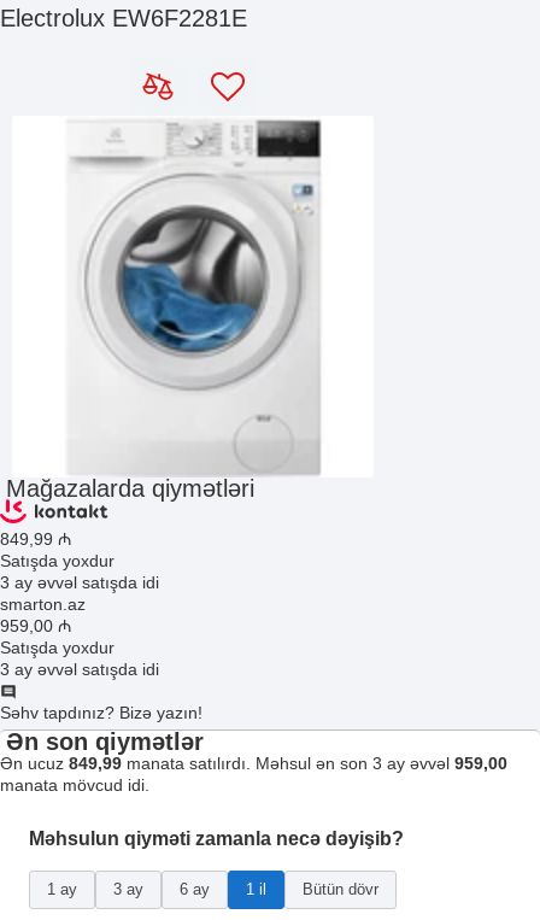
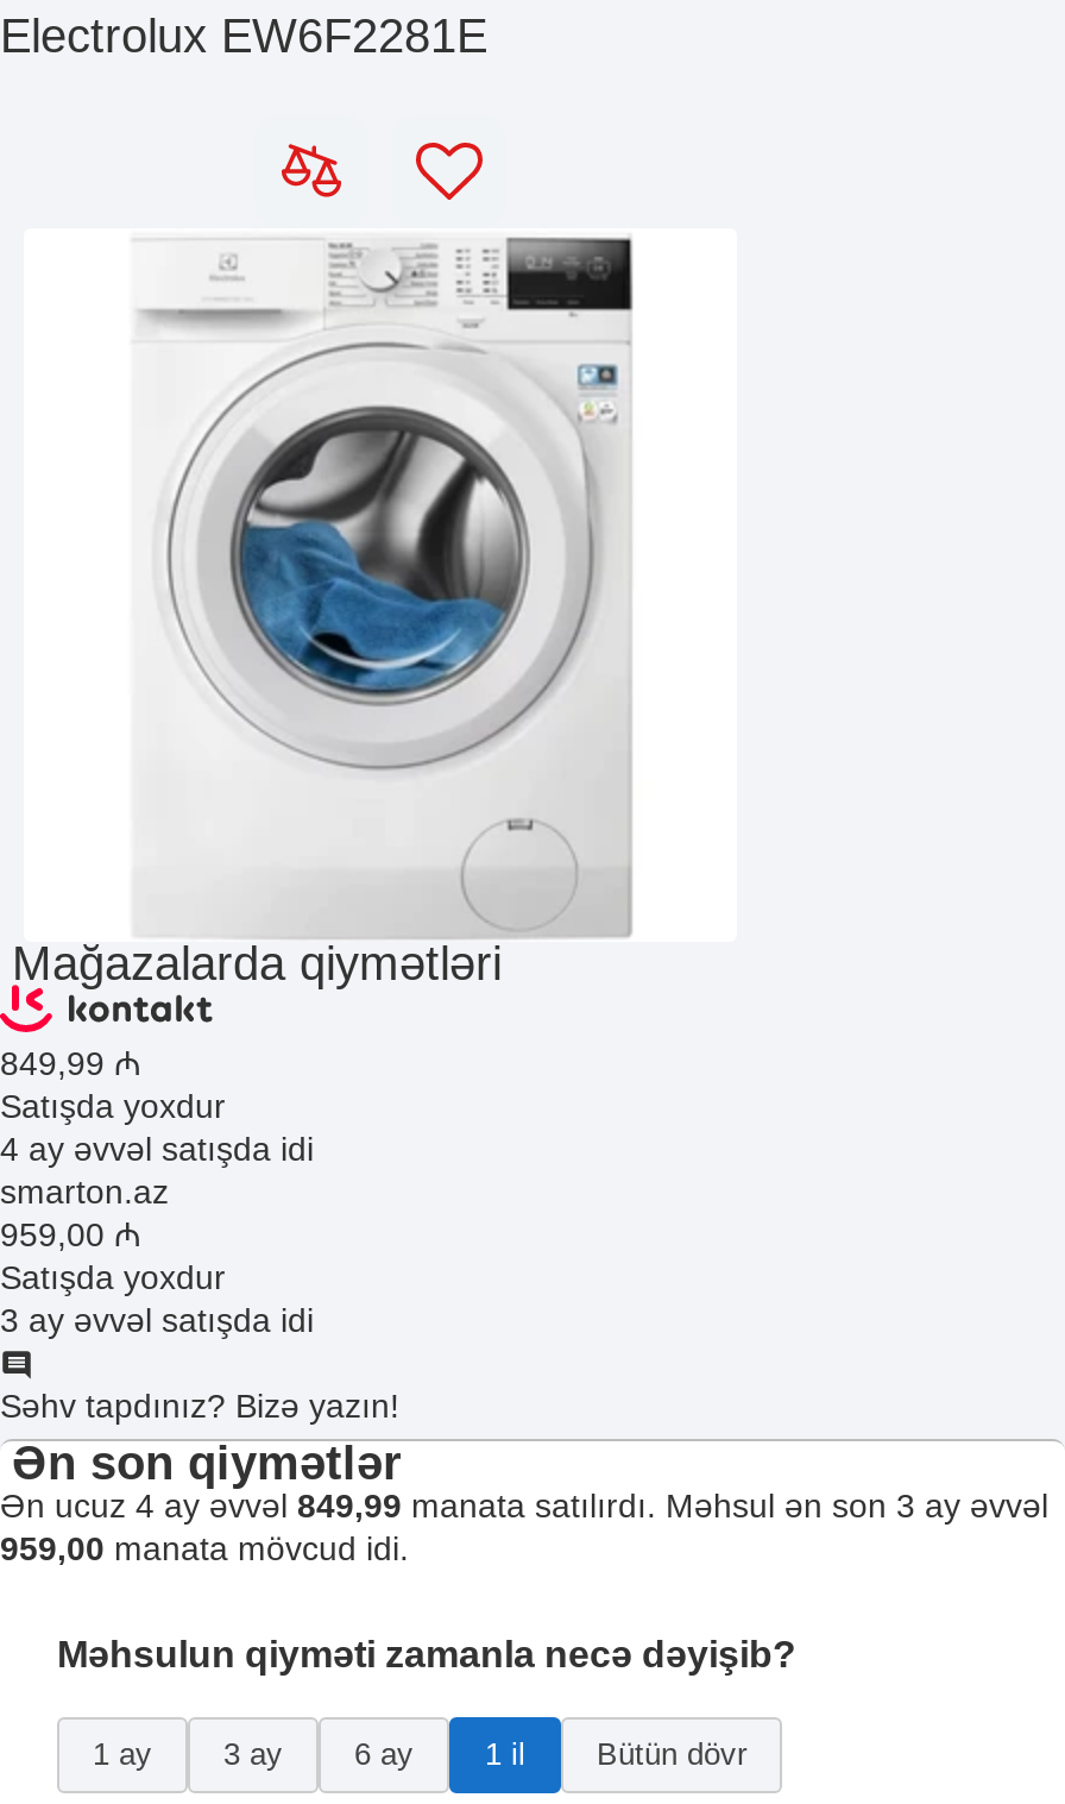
[0,573,159,592] 3 ay əvvəl satışda idi -> [0,1130,314,1168] 4 ay əvvəl satışda idi
[0,754,507,795] Ən ucuz 849,99 manata satılırdı. Məhsul ən son 3 ay əvvəl 959,00 | manata mövcud idi. -> [0,1486,1048,1567] Ən ucuz 4 ay əvvəl 849,99 manata satılırdı. Məhsul ən son 3 ay əvvəl | 959,00 manata mövcud idi.

